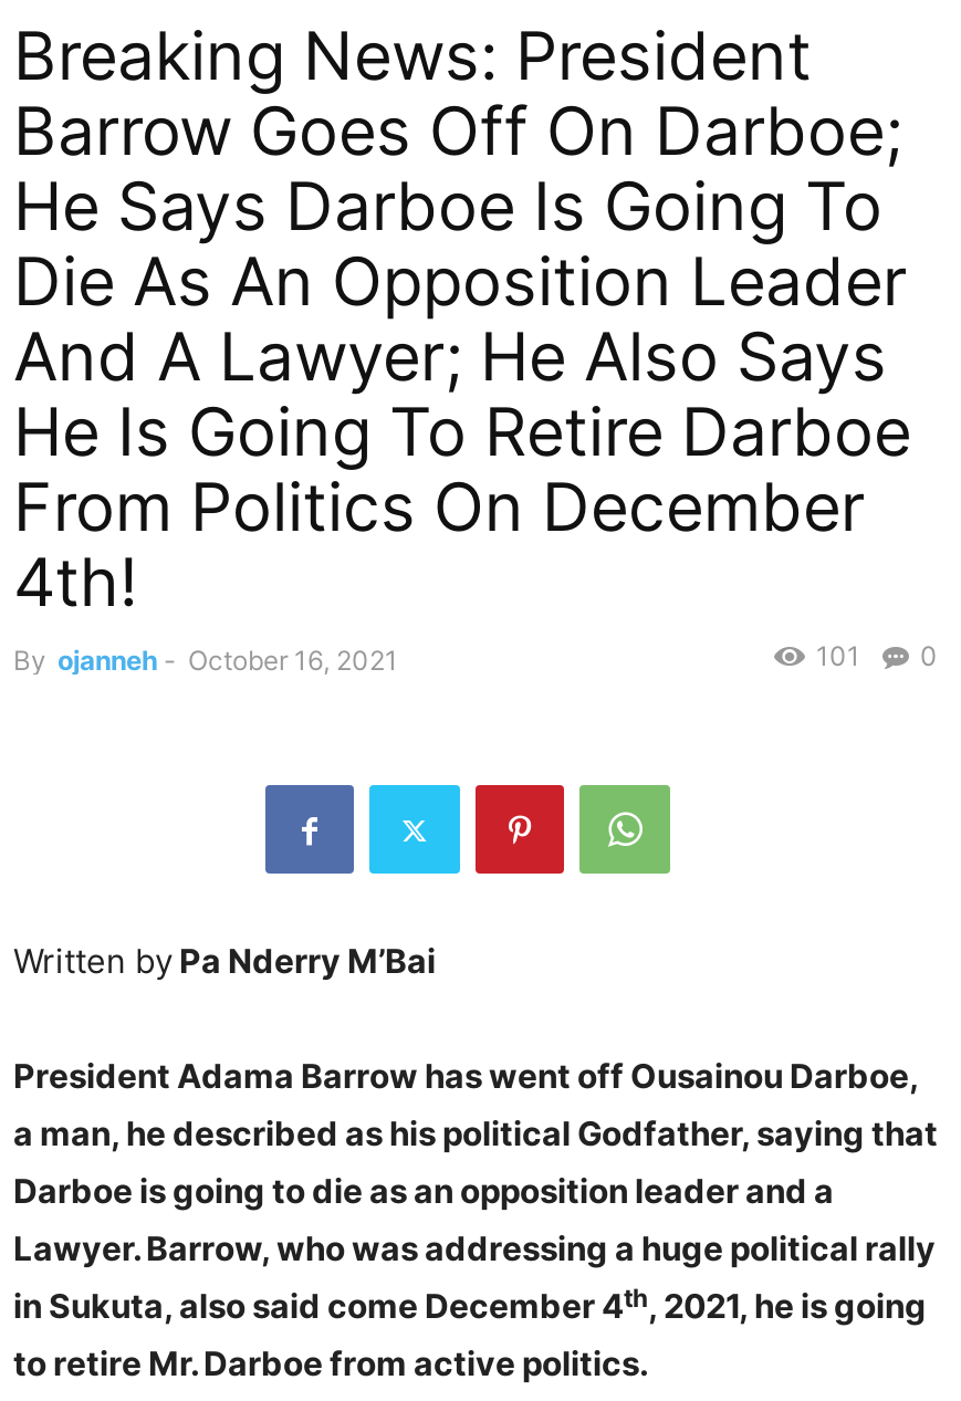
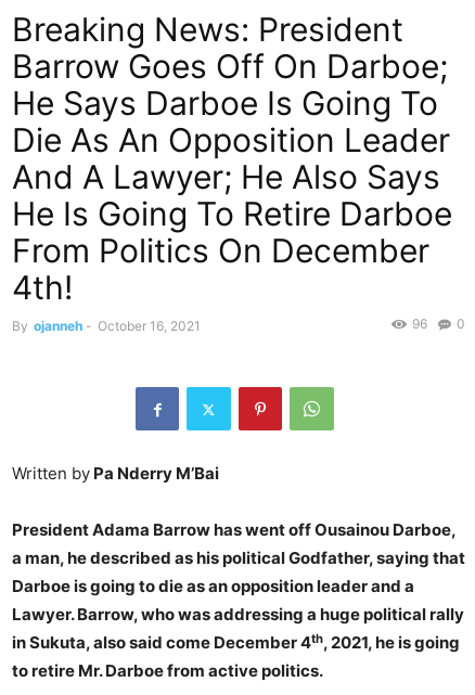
[816,639,938,672] 101 0 -> [412,316,465,332] 96 0

